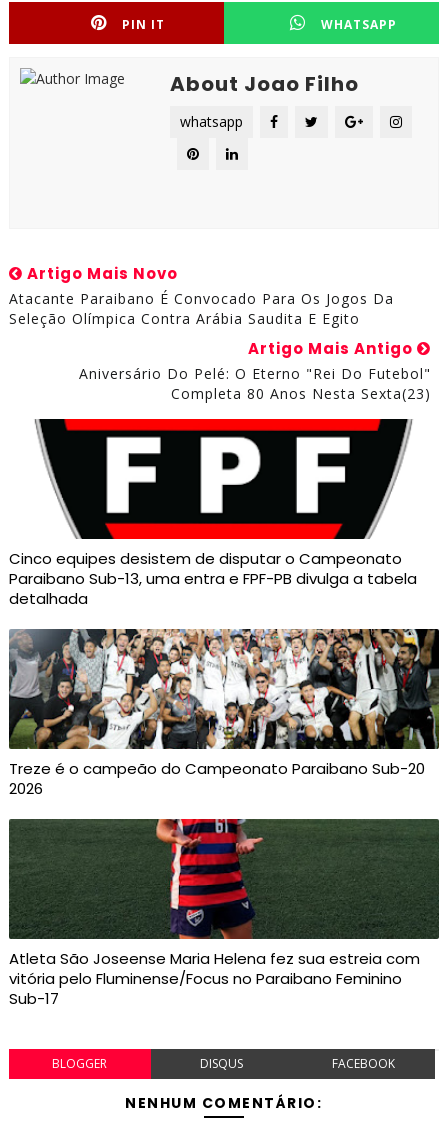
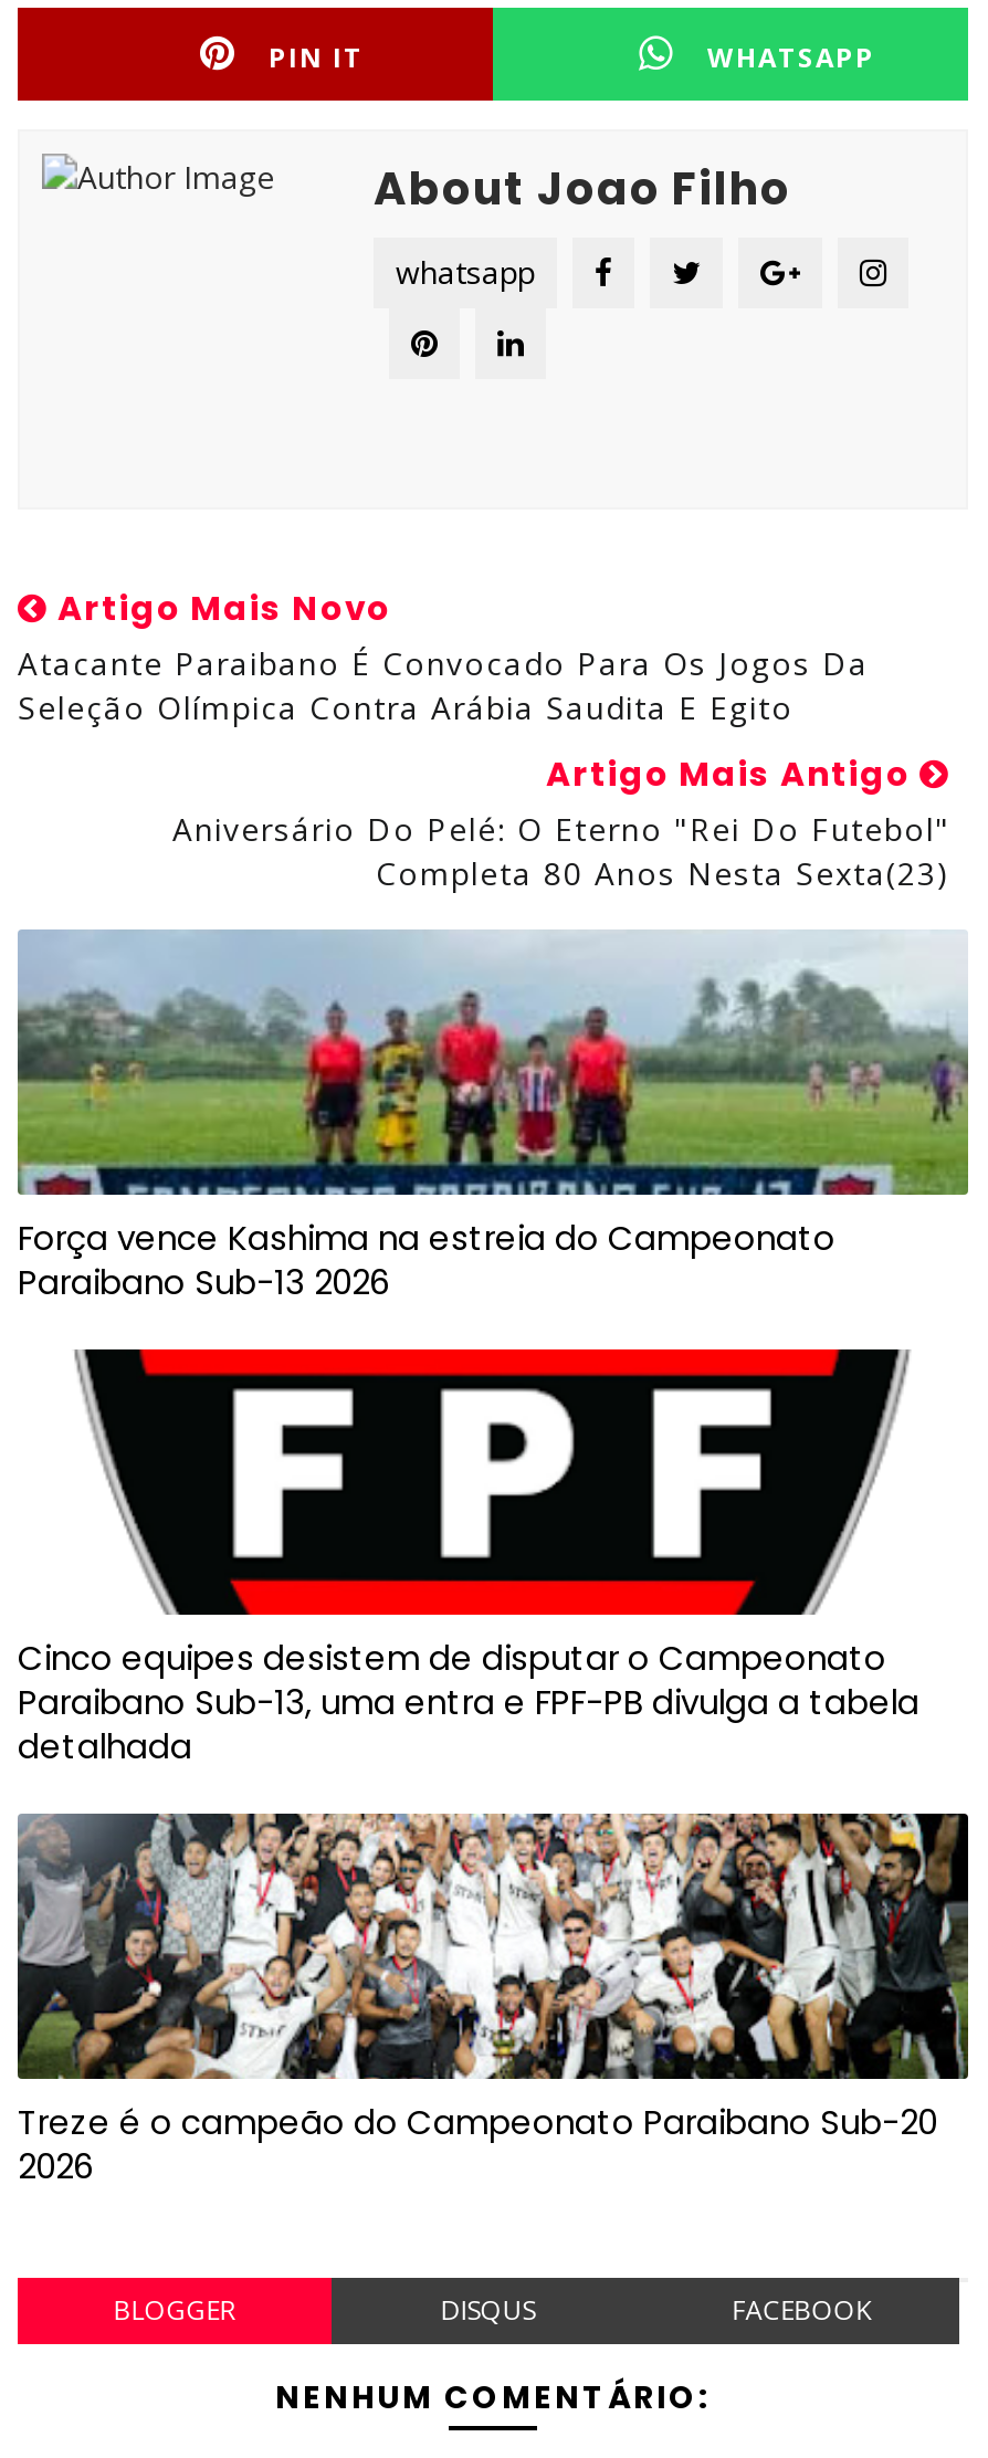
none -> [15,929,970,1306] [image] | Força vence Kashima na estreia do Campeonato | Paraibano Sub-13 2026
moved [7,548,440,799] -> [13,1635,970,2190]: [image] | Cinco equipes desistem de disputar o Campeonato | Paraibano Sub-13, uma entra e FPF-PB divulga a tabela | detalhada | Treze é o campeão do Campeonato Paraibano Sub-20 | 2026
[8,818,440,1009] [image] | Atleta São Joseense Maria Helena fez sua estreia com | vitória pelo Fluminense/Focus no Paraibano Feminino | Sub-17 -> none

